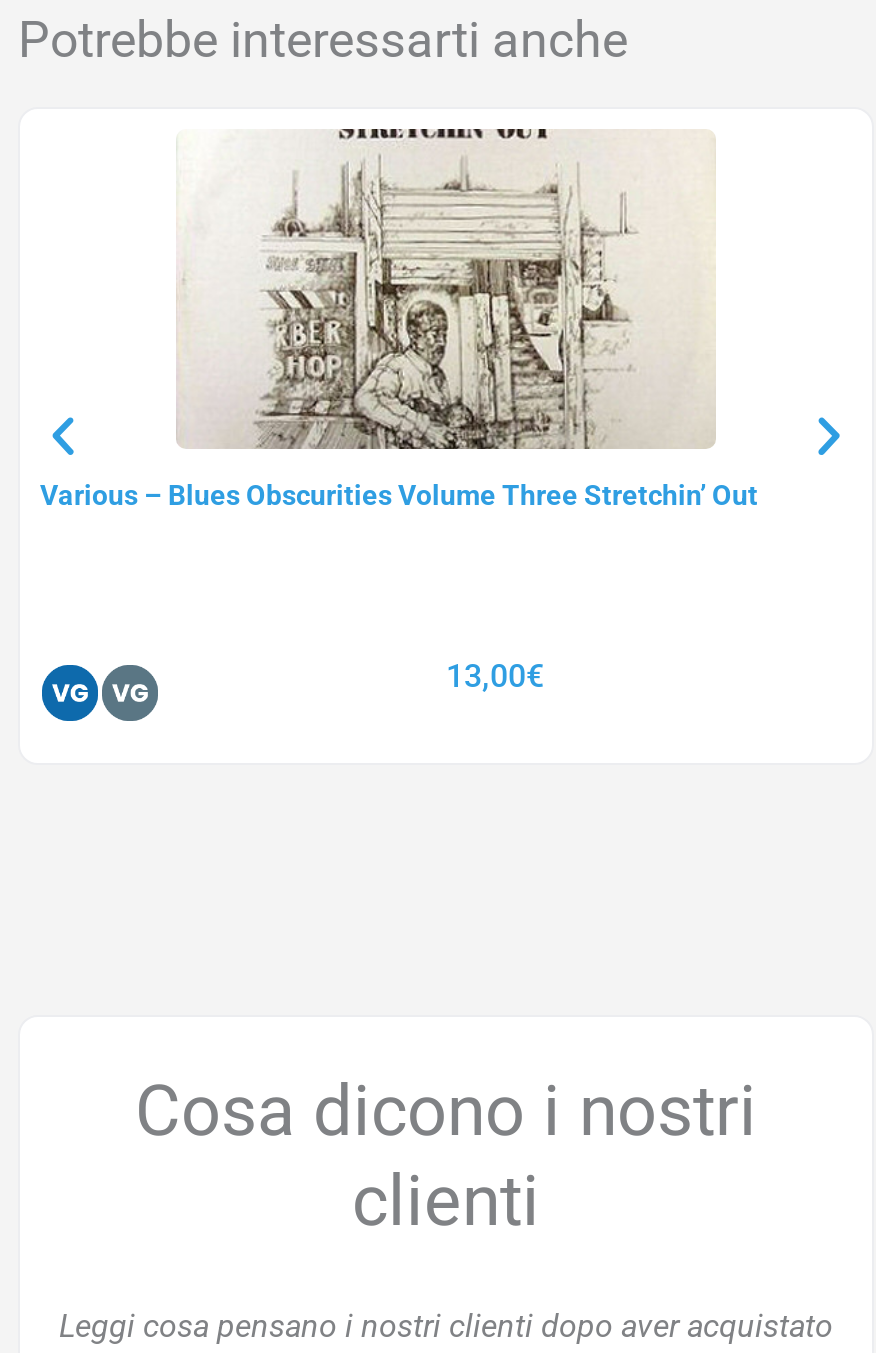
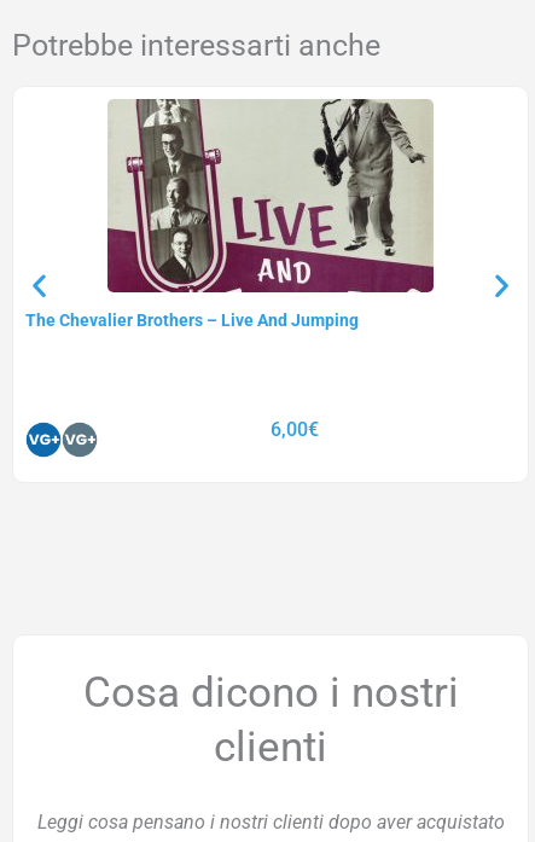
[40,127,758,512] [image] | Various – Blues Obscurities Volume Three Stretchin’ Out -> [25,98,435,330] [image] | The Chevalier Brothers – Live And Jumping
[446,658,544,696] 13,00€ -> [271,418,319,441] 6,00€

